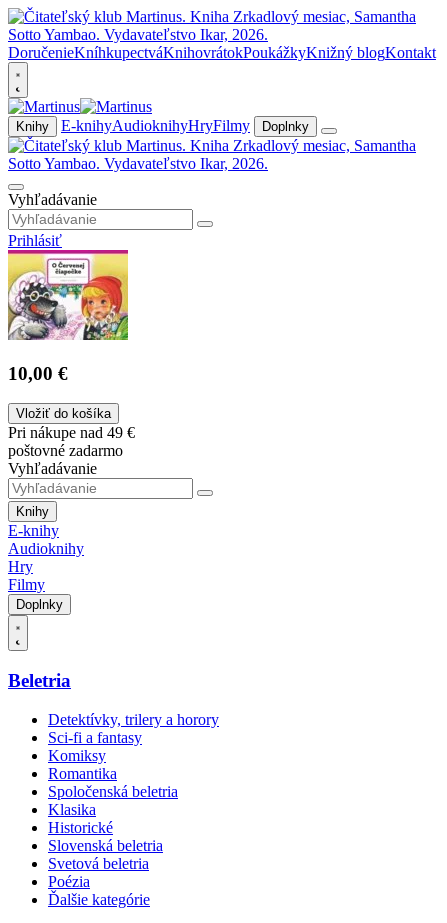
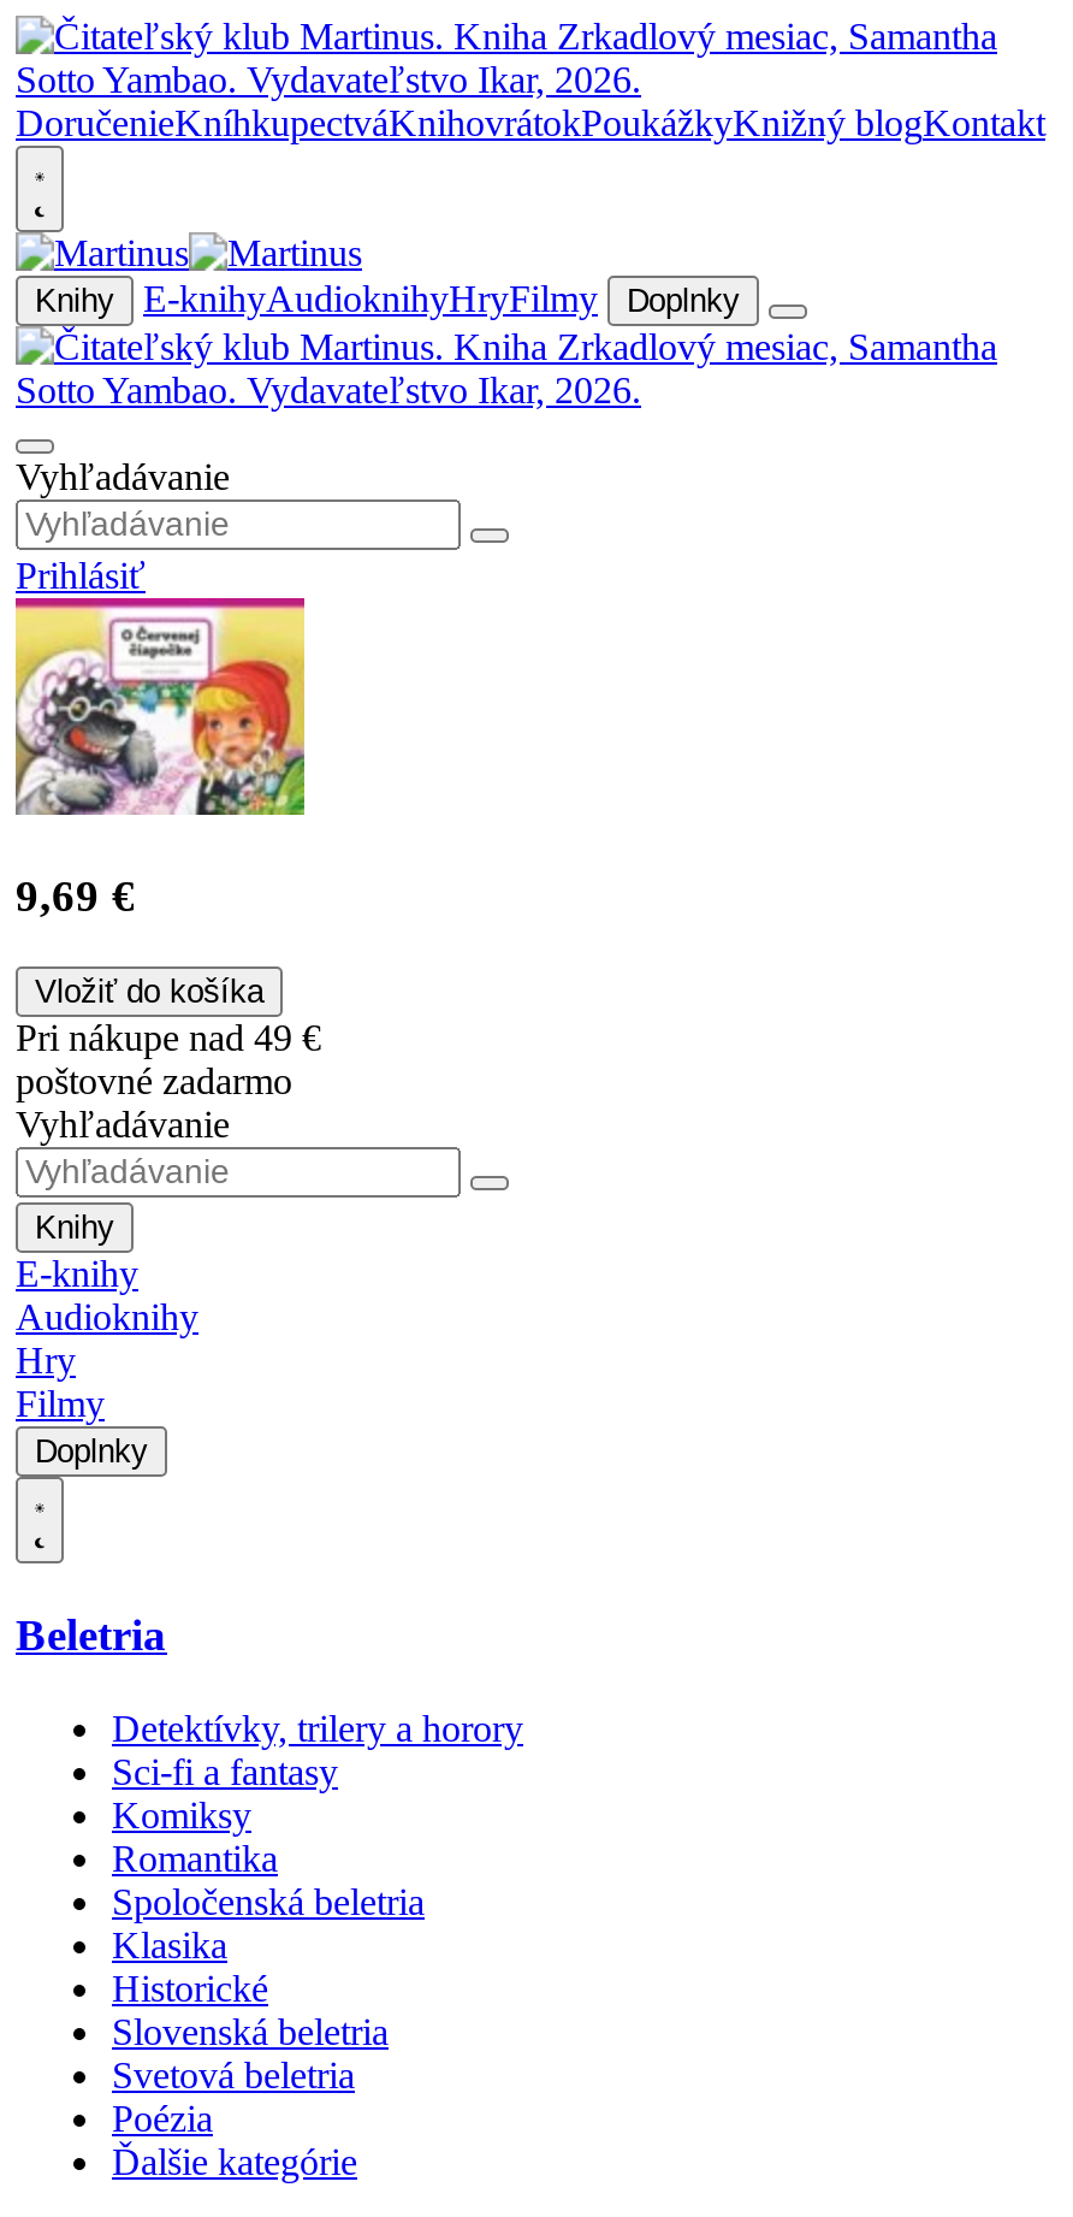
[8,363,68,384] 10,00 € -> [16,869,136,920] 9,69 €

